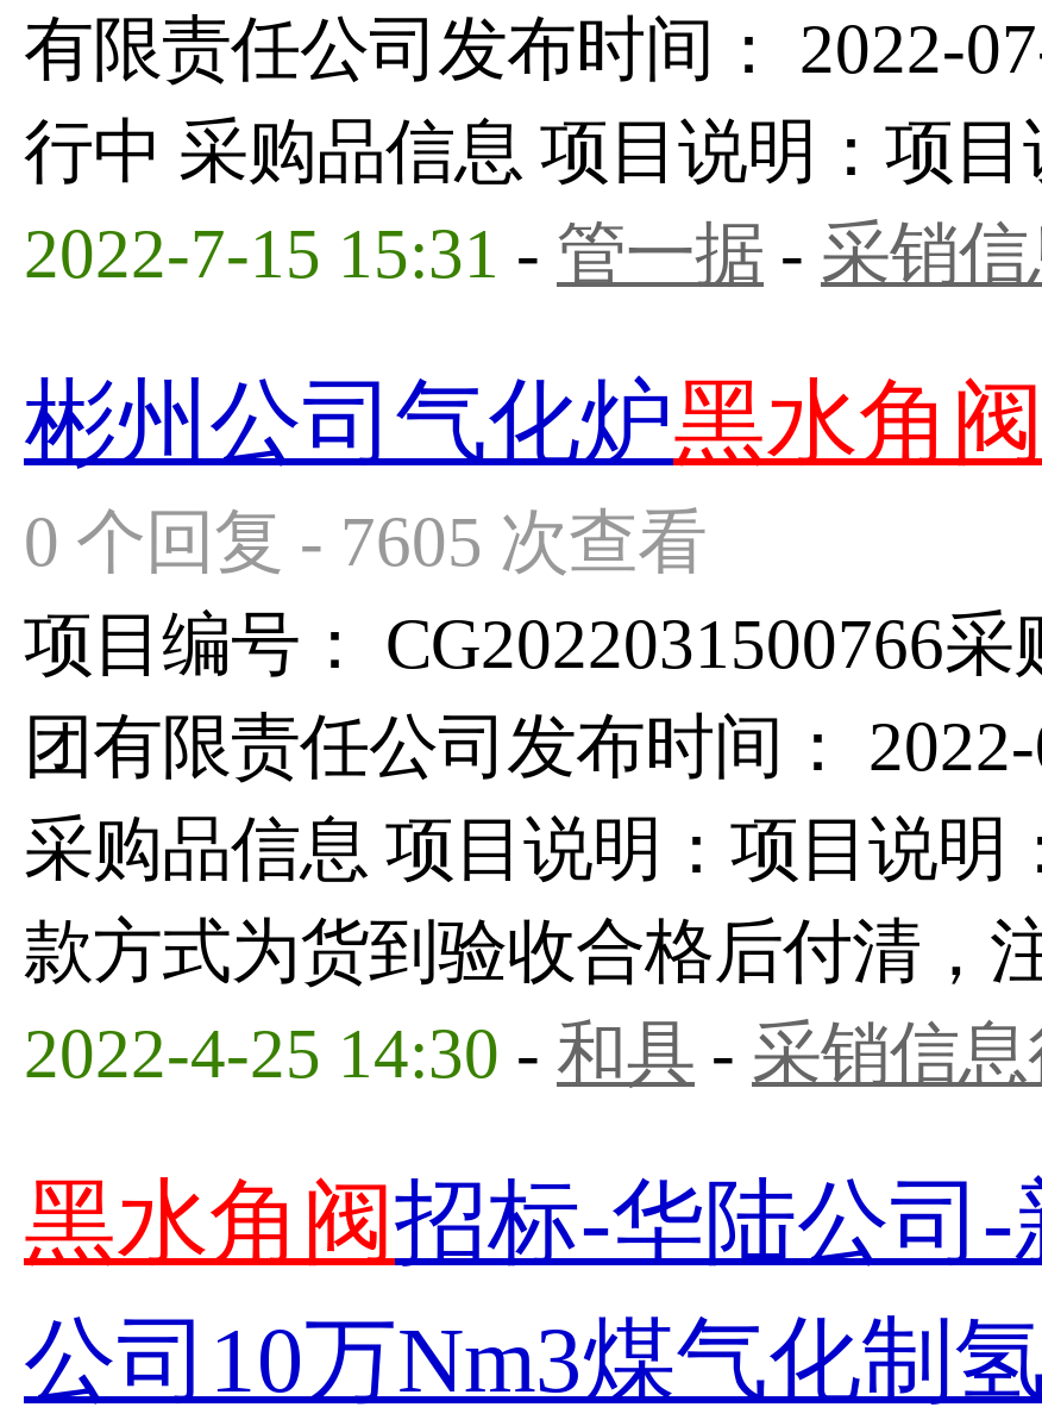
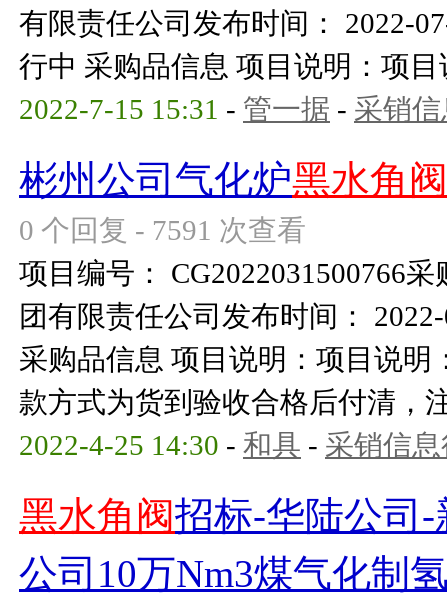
[24,504,707,580] 0 个回复 - 7605 次查看 -> [19,214,306,246] 0 个回复 - 7591 次查看

